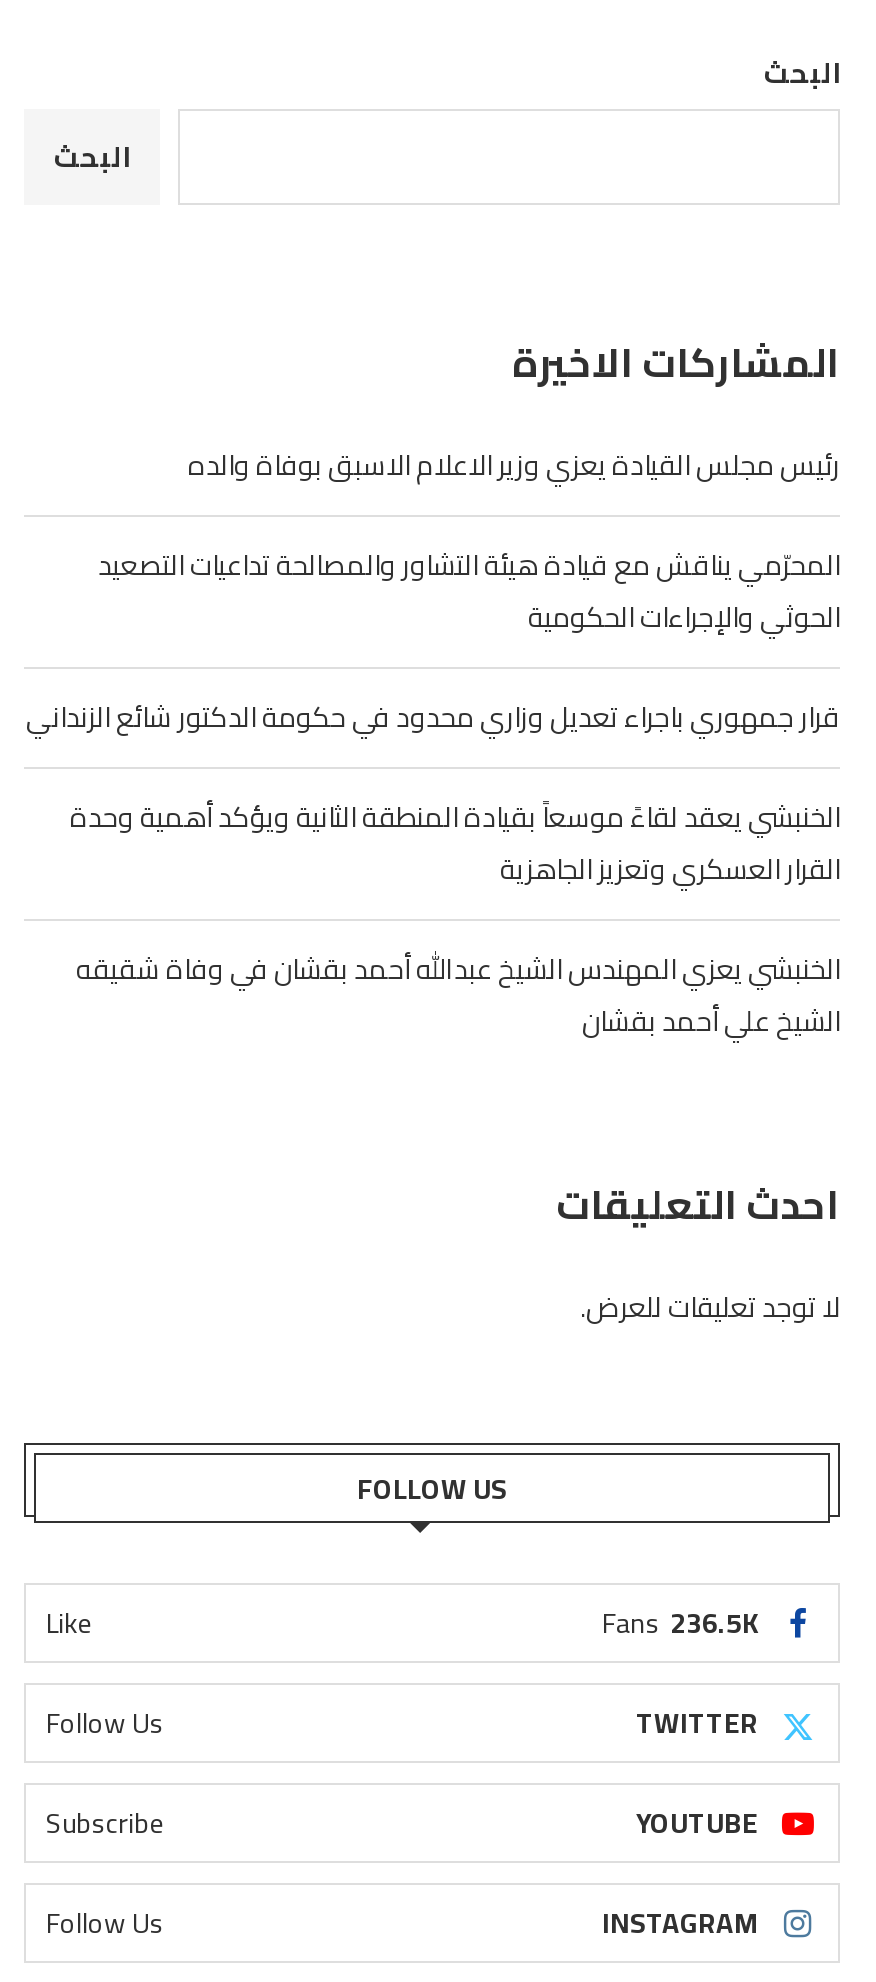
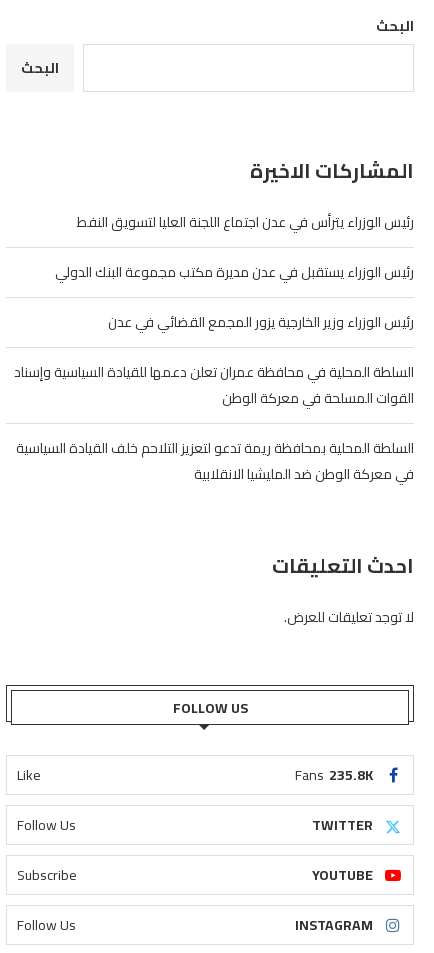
[188,438,840,490] رئيس مجلس القيادة يعزي وزير الاعلام الاسبق بوفاة والده -> [77,209,414,235] رئيس الوزراء يترأس في عدن اجتماع اللجنة العليا لتسويق النفط
[98,538,840,642] المحرّمي يناقش مع قيادة هيئة التشاور والمصالحة تداعيات التصعيد | الحوثي والإجراءات الحكومية -> [55,259,414,285] رئيس الوزراء يستقبل في عدن مديرة مكتب مجموعة البنك الدولي
[26,690,840,742] قرار جمهوري باجراء تعديل وزاري محدود في حكومة الدكتور شائع الزنداني -> [108,309,414,335] رئيس الوزراء وزير الخارجية يزور المجمع القضائي في عدن
[70,790,840,894] الخنبشي يعقد لقاءً موسعاً بقيادة المنطقة الثانية ويؤكد أهمية وحدة | القرار العسكري وتعزيز الجاهزية -> [14,359,414,411] السلطة المحلية في محافظة عمران تعلن دعمها للقيادة السياسية وإسناد | القوات المسلحة في معركة الوطن
[76,942,840,1046] الخنبشي يعزي المهندس الشيخ عبدالله أحمد بقشان في وفاة شقيقه | الشيخ علي أحمد بقشان -> [16,435,414,487] السلطة المحلية بمحافظة ريمة تدعو لتعزيز التلاحم خلف القيادة السياسية | في معركة الوطن ضد المليشيا الانقلابية
[602,1596,758,1648] Fans 236.5K -> [295,762,373,788] Fans 235.8K

